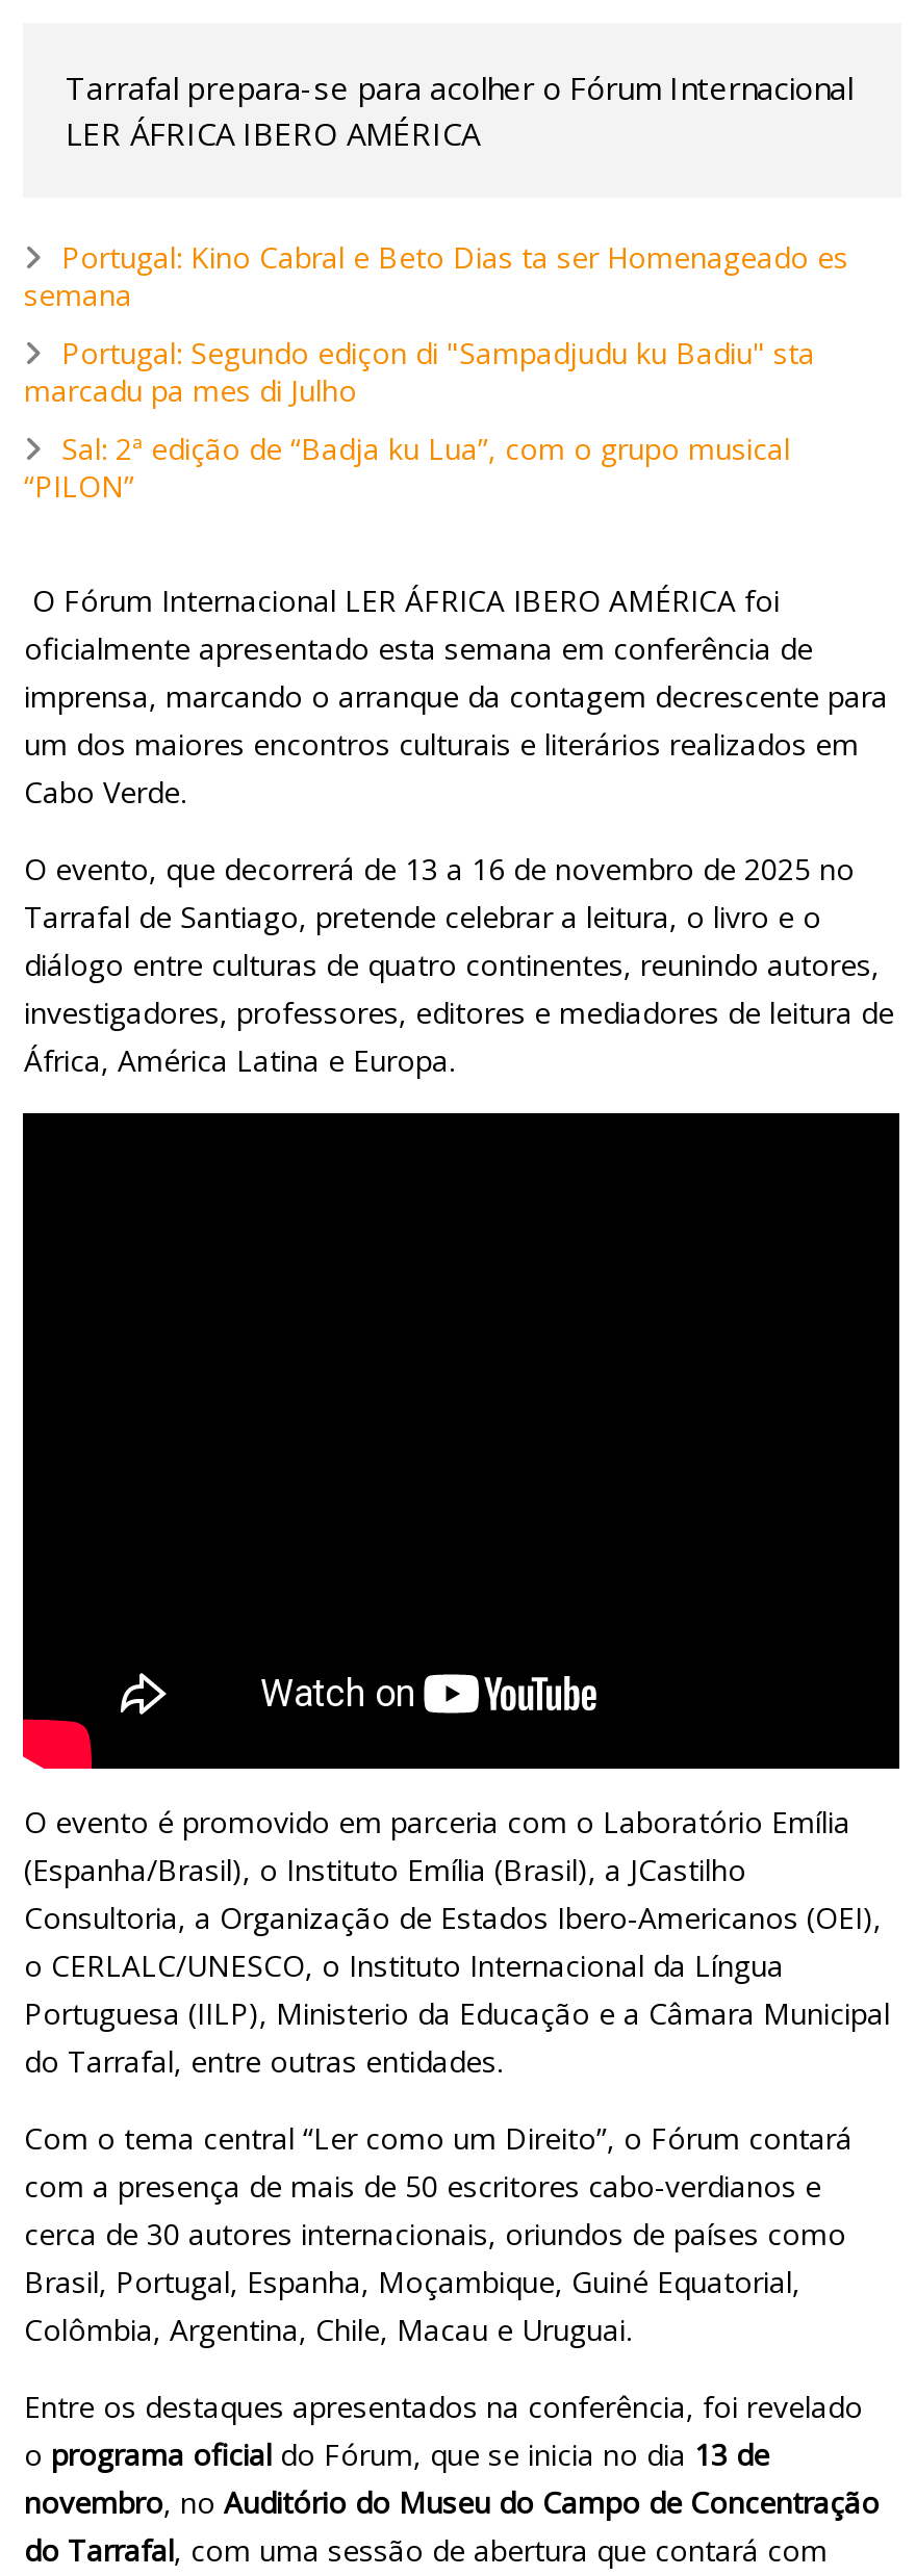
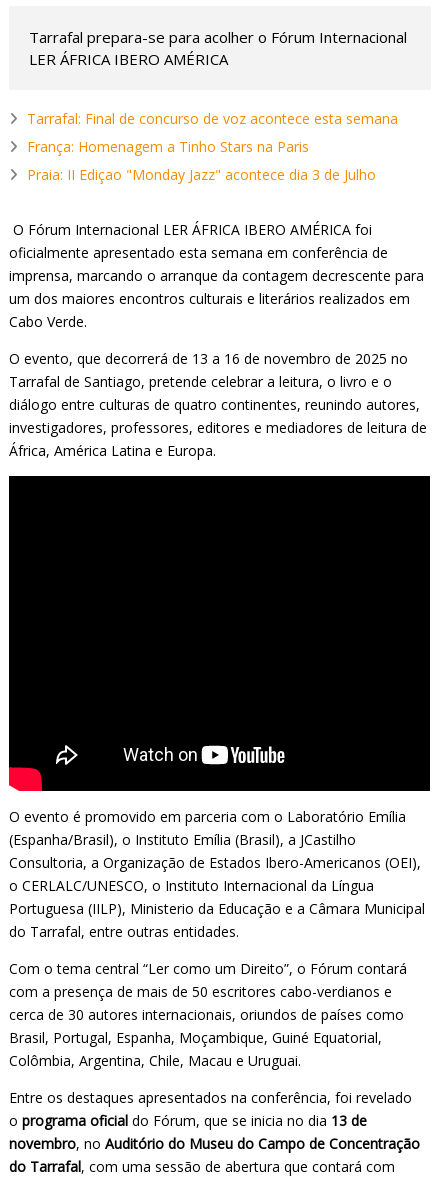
[24,238,848,315] Portugal: Kino Cabral e Beto Dias ta ser Homenageado es | semana -> [27,109,398,128] Tarrafal: Final de concurso de voz acontece esta semana
[24,334,815,411] Portugal: Segundo ediçon di "Sampadjudu ku Badiu" sta | marcadu pa mes di Julho -> [27,137,309,156] França: Homenagem a Tinho Stars na Paris
[24,429,790,506] Sal: 2ª edição de “Badja ku Lua”, com o grupo musical | “PILON” -> [27,165,376,184] Praia: II Ediçao "Monday Jazz" acontece dia 3 de Julho

